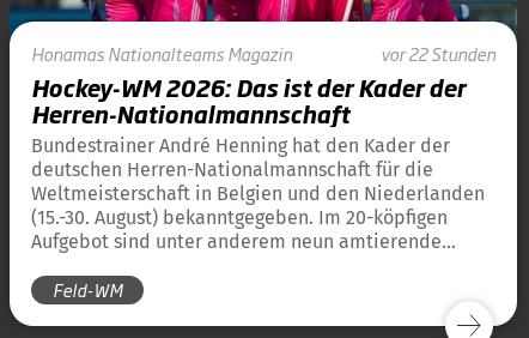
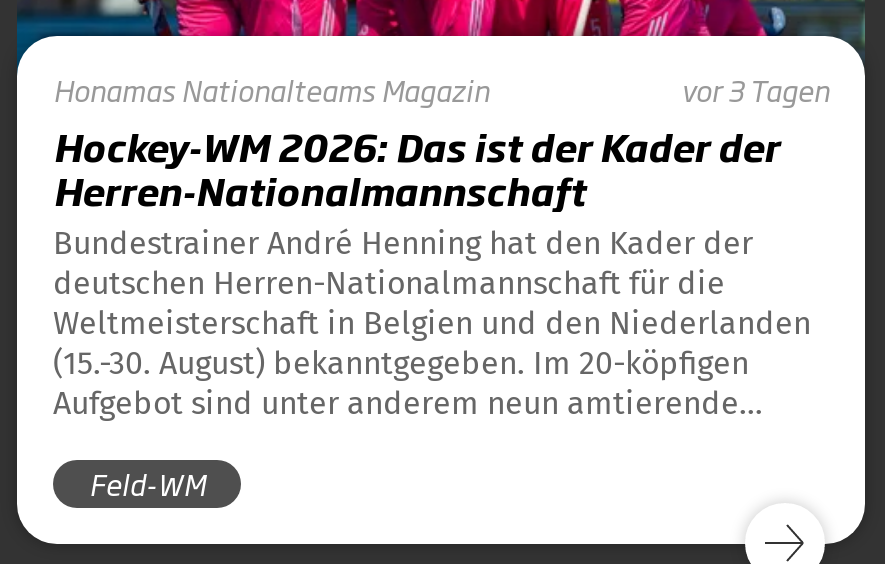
[381,41,495,66] vor 22 Stunden -> [681,68,829,110] vor 3 Tagen

